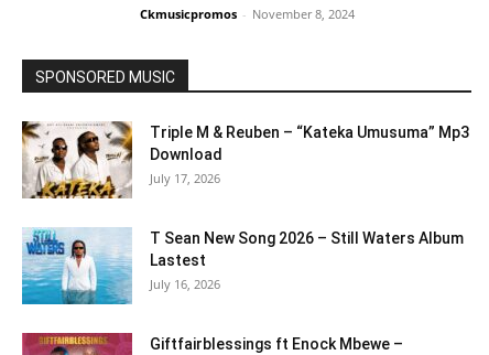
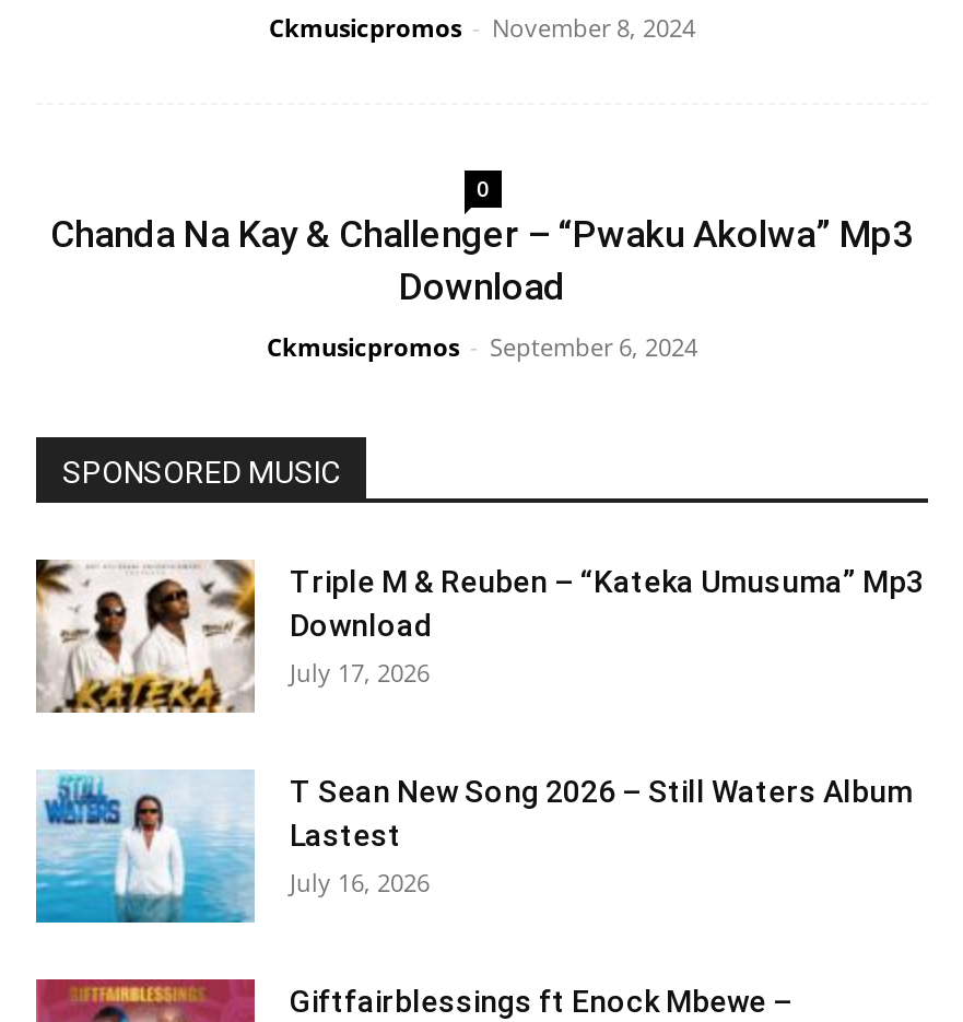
none -> [50,172,914,362] 0 | Chanda Na Kay & Challenger – “Pwaku Akolwa” Mp3 | Download | Ckmusicpromos - September 6, 2024

